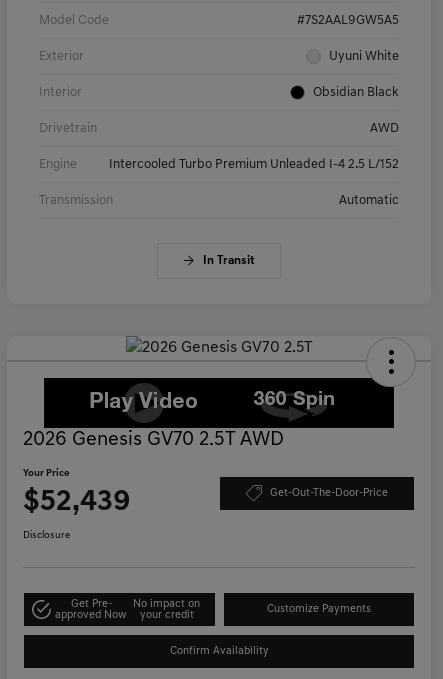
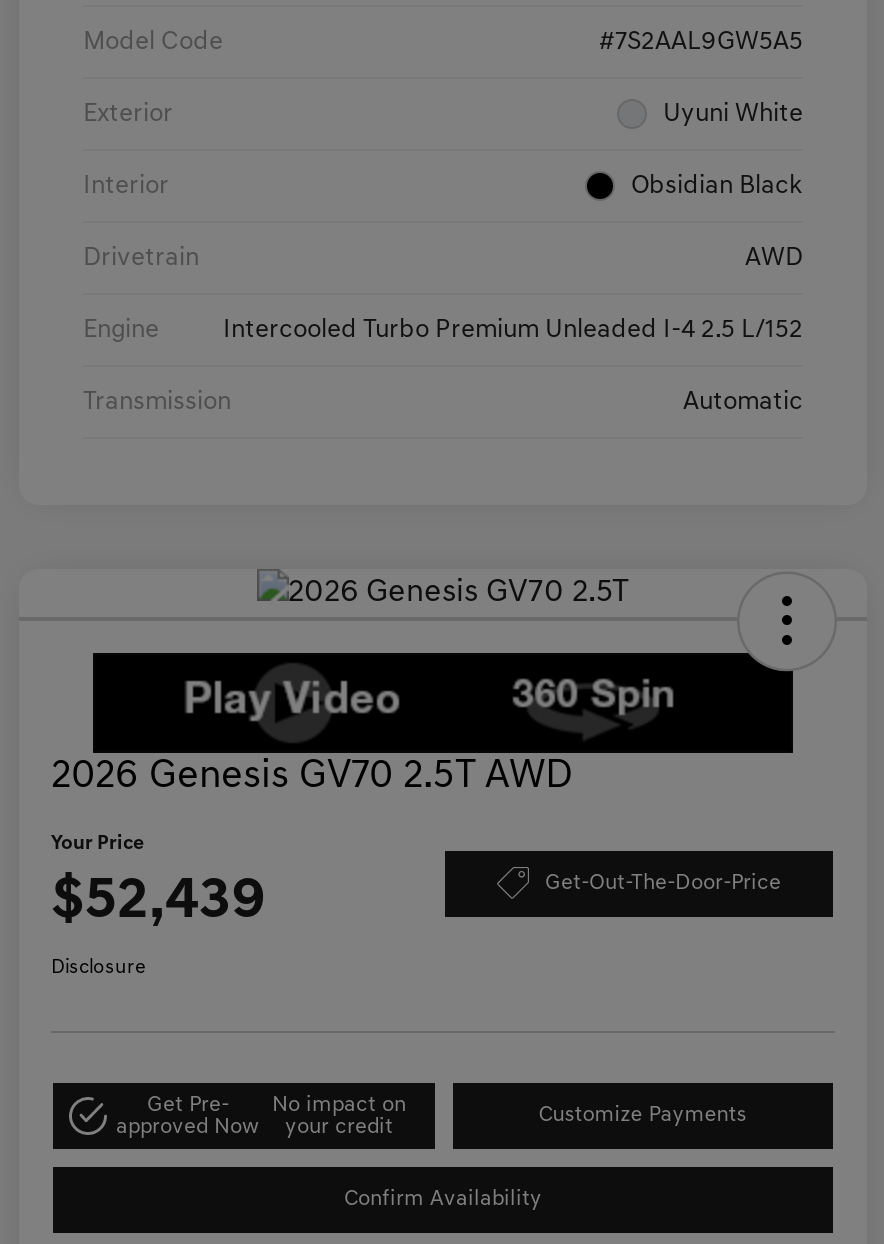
[203,255,255,267] In Transit -> none

